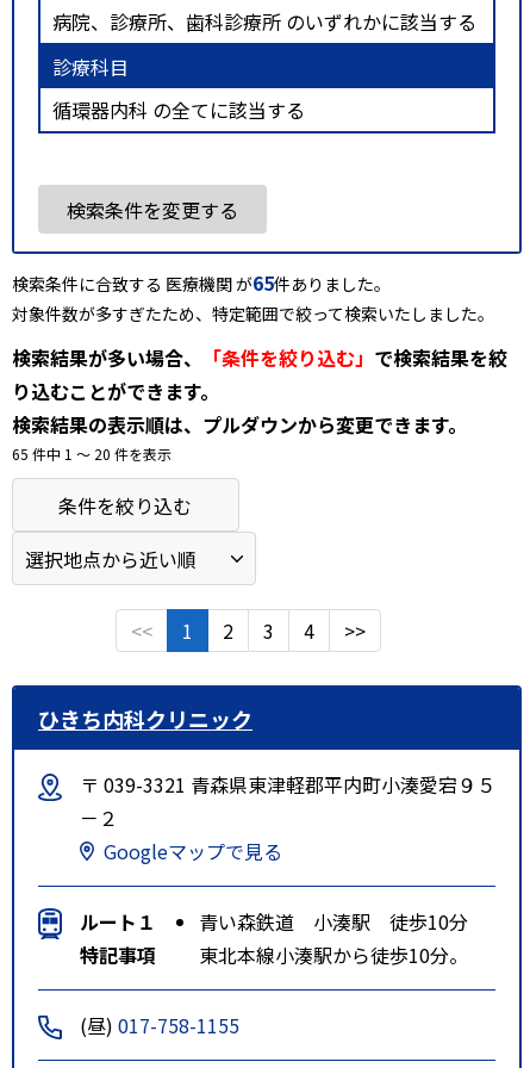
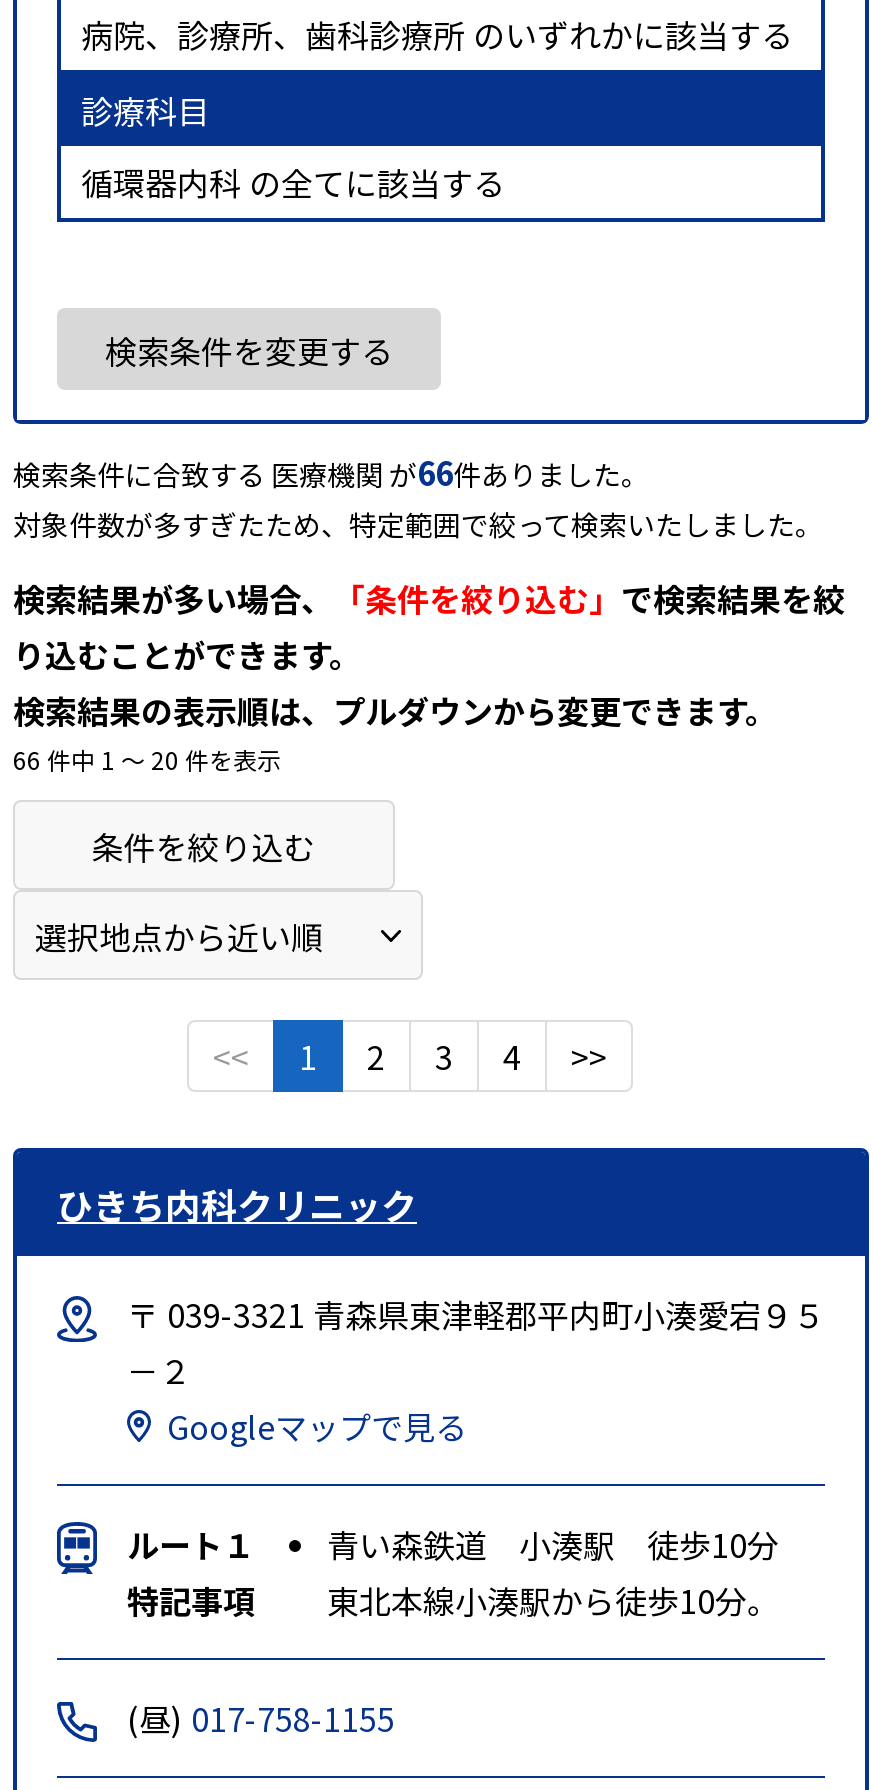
[12,268,391,296] 検索条件に合致する 医療機関 が65件ありました。 -> [13,447,649,495] 検索条件に合致する 医療機関 が66件ありました。
[12,443,172,463] 65 件中 1 〜 20 件を表示 -> [13,741,281,775] 66 件中 1 〜 20 件を表示

